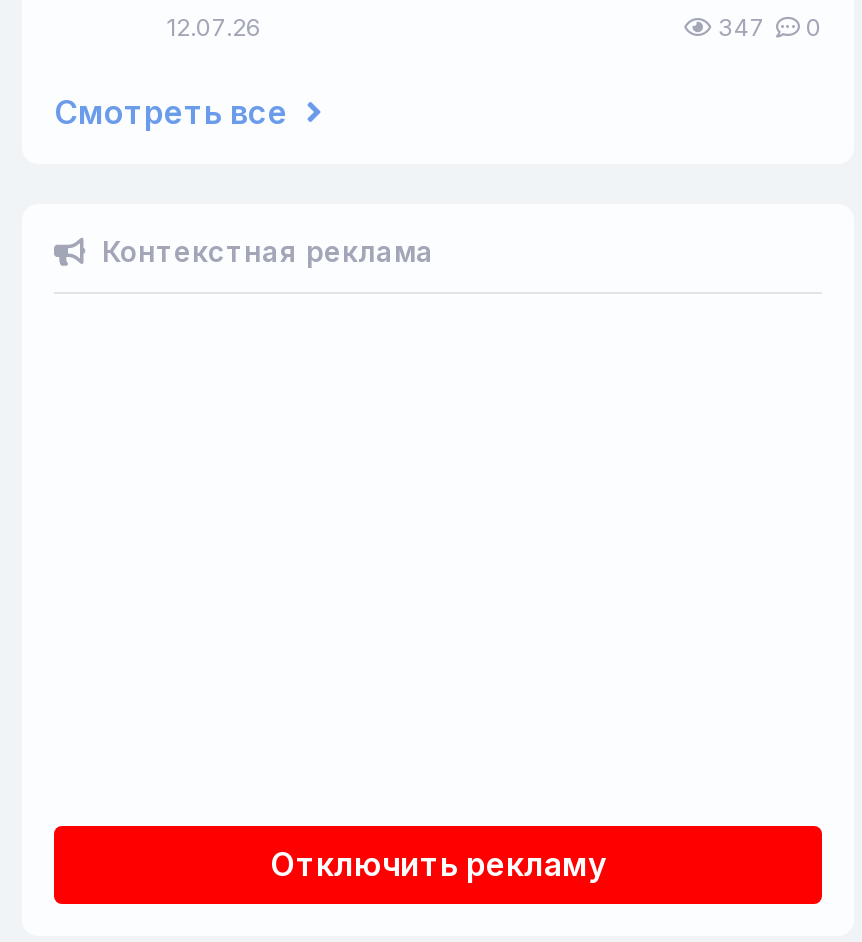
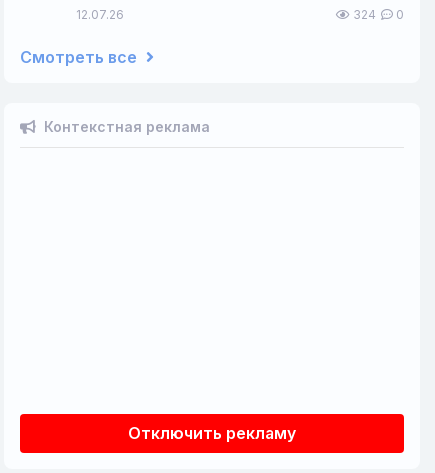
[712,12,822,42] 347 0 -> [350,7,404,22] 324 0

